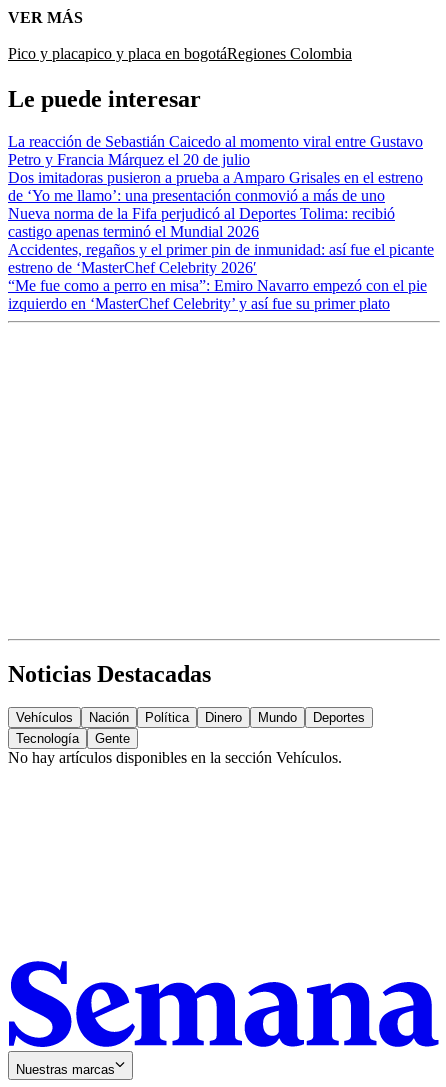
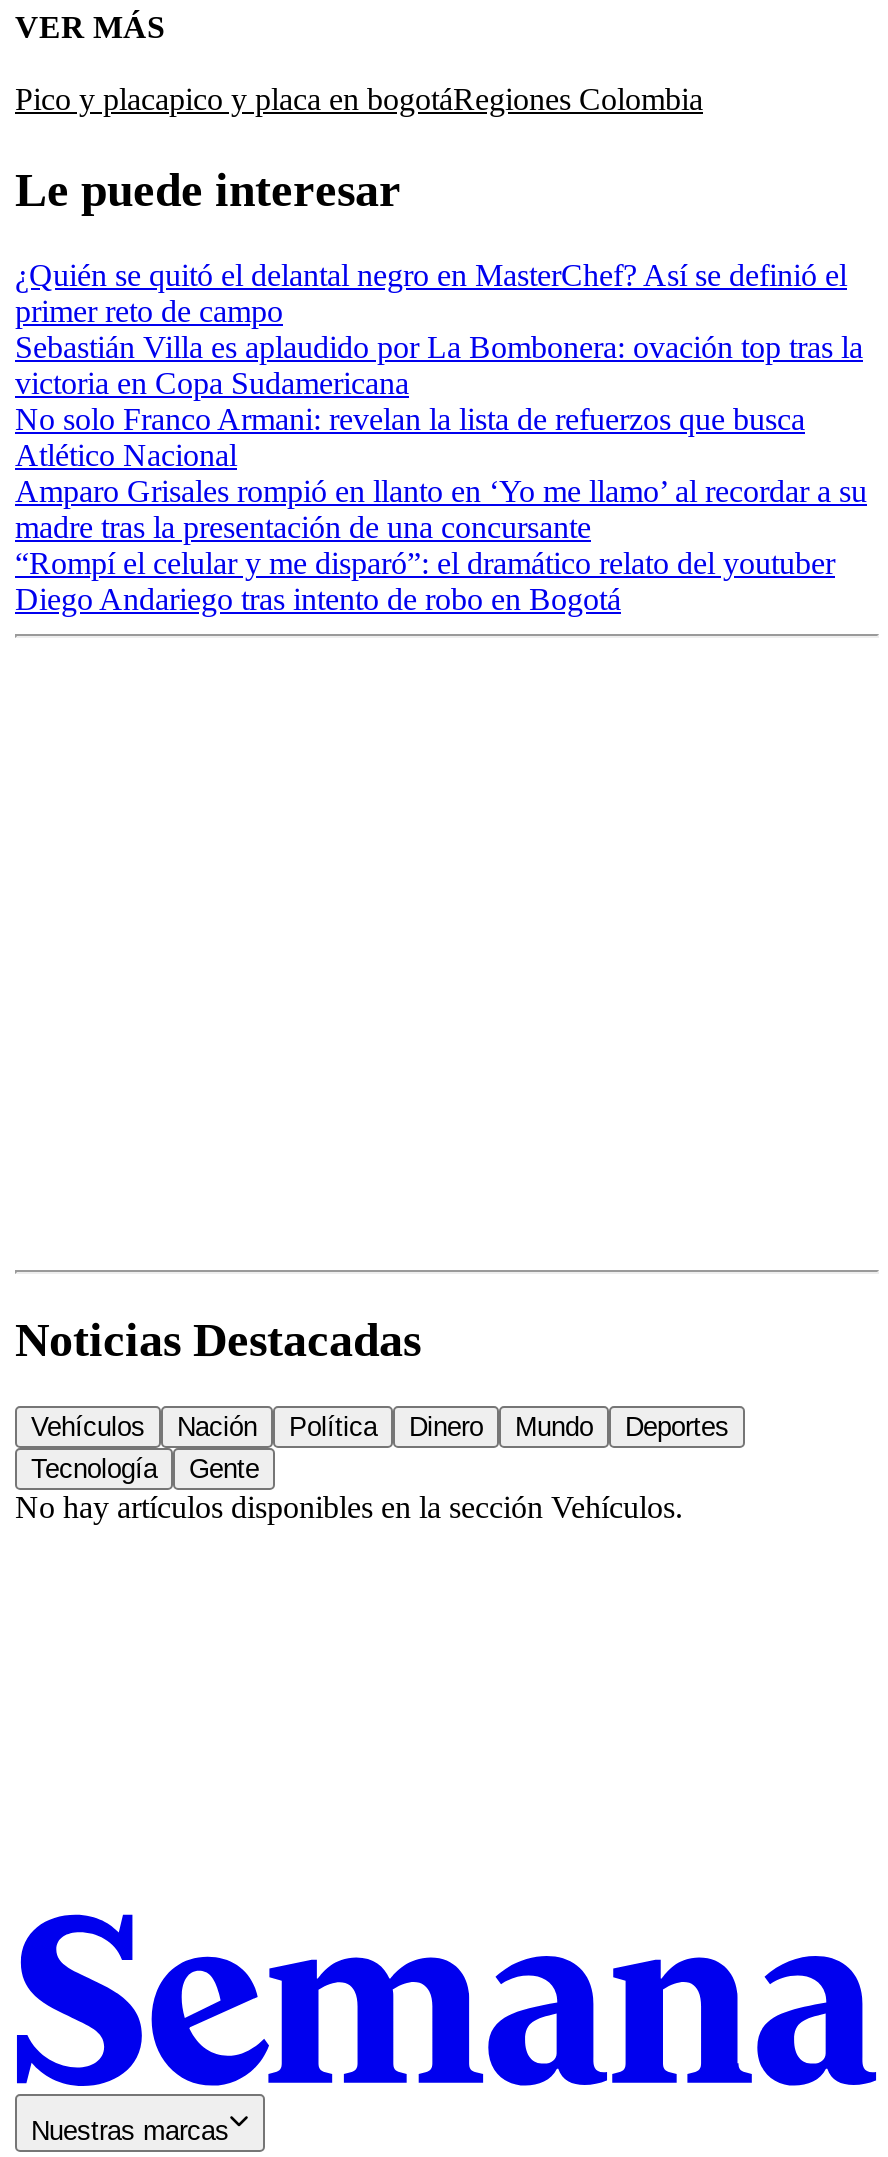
[8,133,434,312] La reacción de Sebastián Caicedo al momento viral entre Gustavo | Petro y Francia Márquez el 20 de julio | Dos imitadoras pusieron a prueba a Amparo Grisales en el estreno | de ‘Yo me llamo’: una presentación conmovió a más de uno | Nueva norma de la Fifa perjudicó al Deportes Tolima: recibió | castigo apenas terminó el Mundial 2026 | Accidentes, regaños y el primer pin de inmunidad: así fue el picante | estreno de ‘MasterChef Celebrity 2026′ | “Me fue como a perro en misa”: Emiro Navarro empezó con el pie | izquierdo en ‘MasterChef Celebrity’ y así fue su primer plato -> [15,257,867,615] ¿Quién se quitó el delantal negro en MasterChef? Así se definió el | primer reto de campo | Sebastián Villa es aplaudido por La Bombonera: ovación top tras la | victoria en Copa Sudamericana | No solo Franco Armani: revelan la lista de refuerzos que busca | Atlético Nacional | Amparo Grisales rompió en llanto en ‘Yo me llamo’ al recordar a su | madre tras la presentación de una concursante | “Rompí el celular y me disparó”: el dramático relato del youtuber | Diego Andariego tras intento de robo en Bogotá

